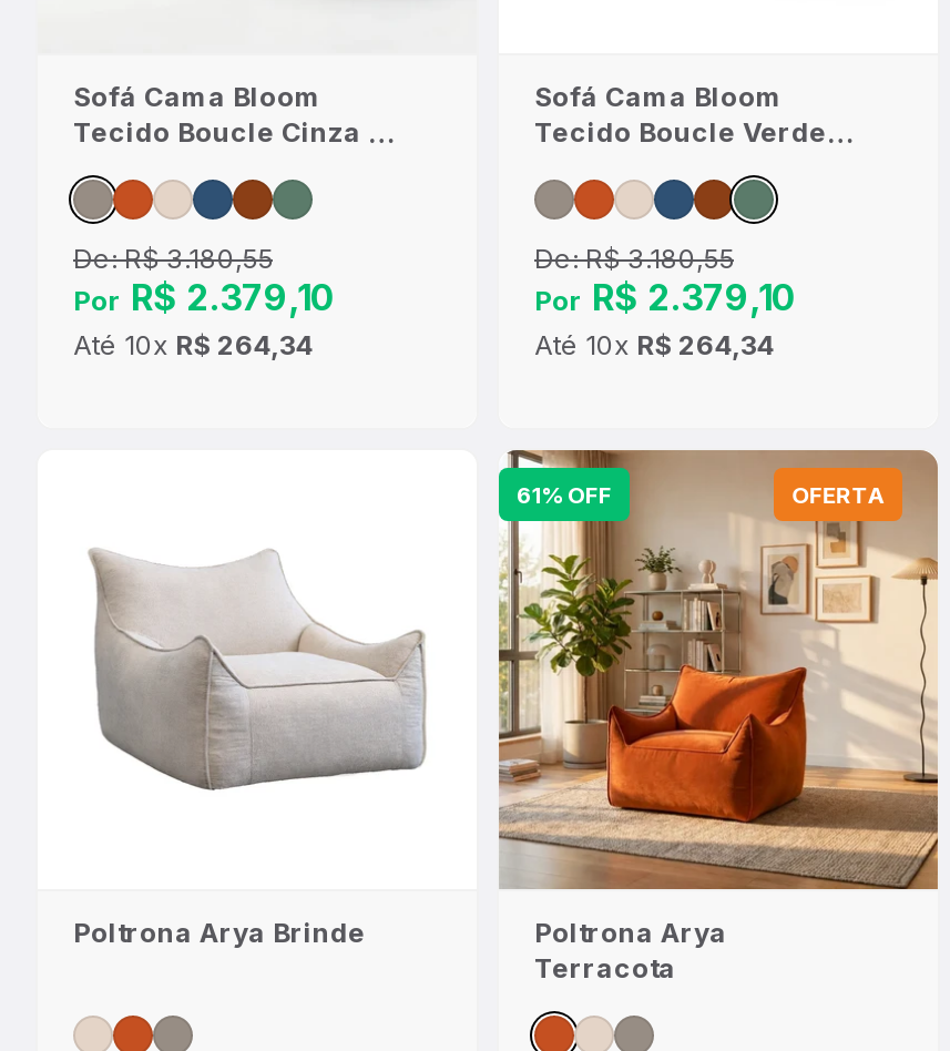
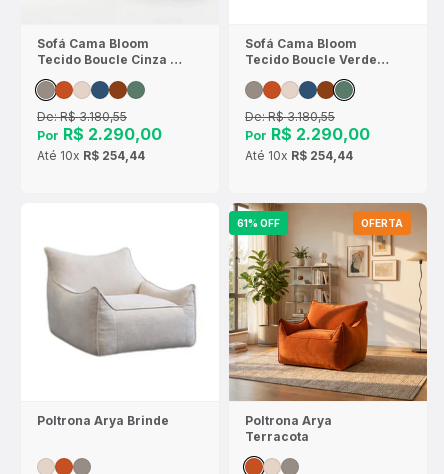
[73,275,335,319] Por R$ 2.379,10 -> [37,124,162,144] Por R$ 2.290,00
[534,275,796,319] Por R$ 2.379,10 -> [245,124,370,144] Por R$ 2.290,00
[73,328,313,361] Até 10x R$ 264,34 -> [37,148,145,163] Até 10x R$ 254,44
[534,328,774,361] Até 10x R$ 264,34 -> [245,148,353,163] Até 10x R$ 254,44

